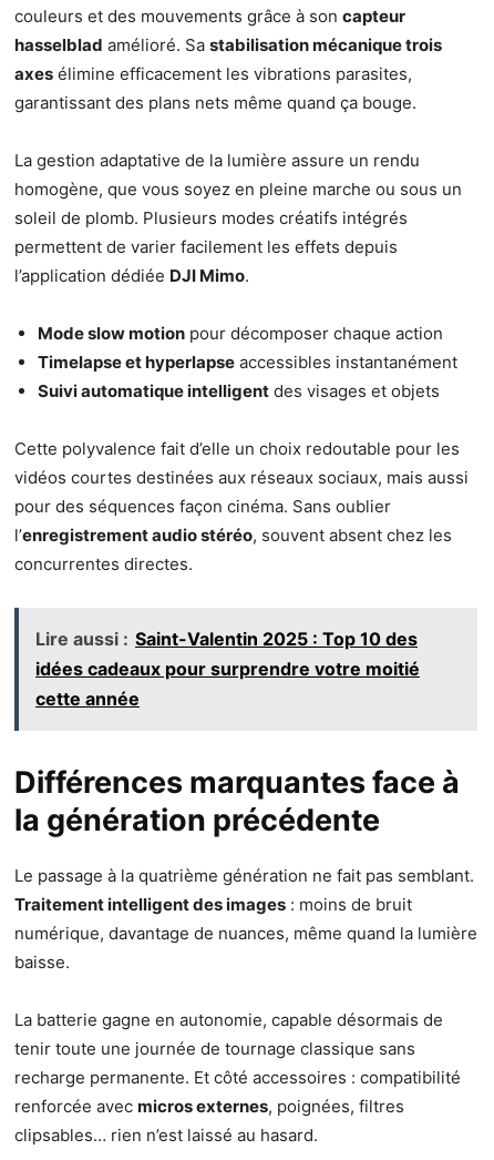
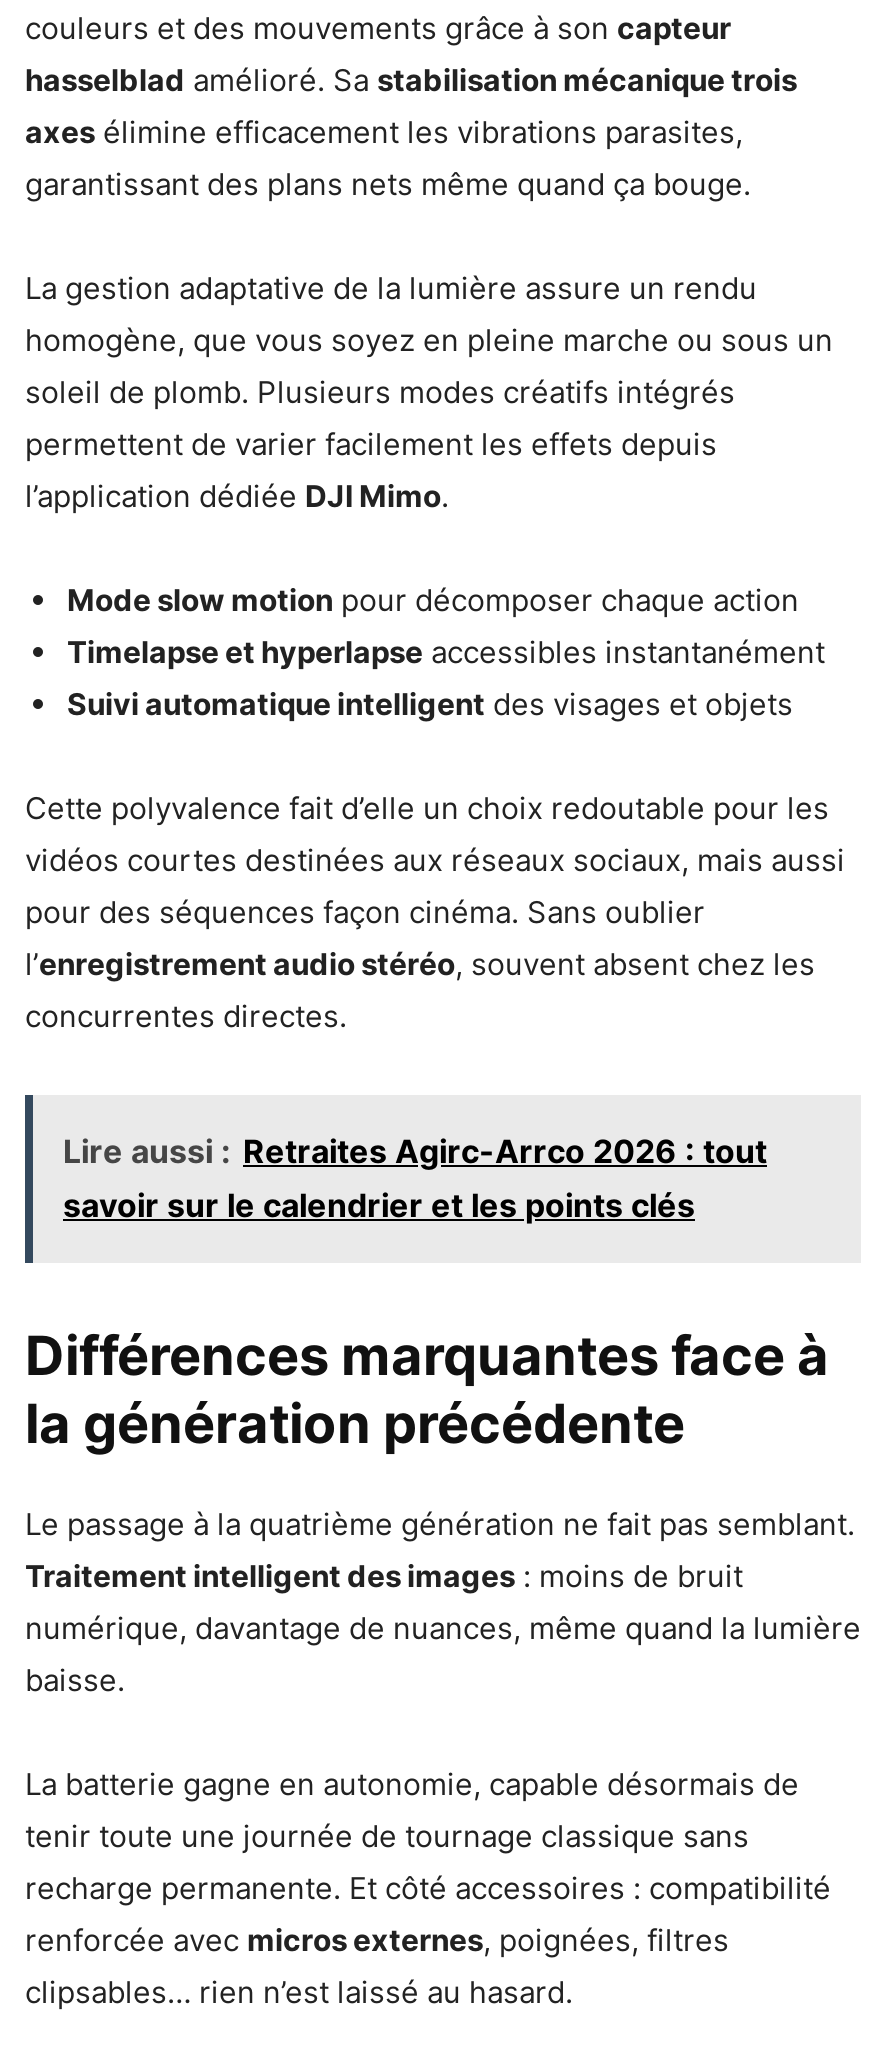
[35,628,420,710] Lire aussi : Saint-Valentin 2025 : Top 10 des | idées cadeaux pour surprendre votre moitié | cette année -> [63,1131,767,1225] Lire aussi : Retraites Agirc-Arrco 2026 : tout | savoir sur le calendrier et les points clés

